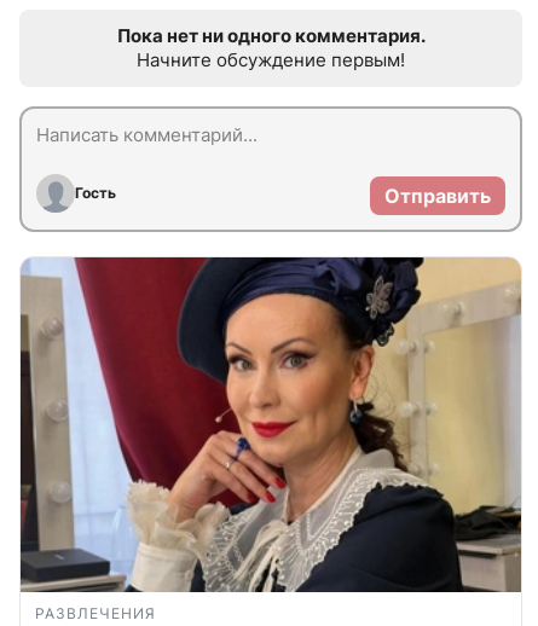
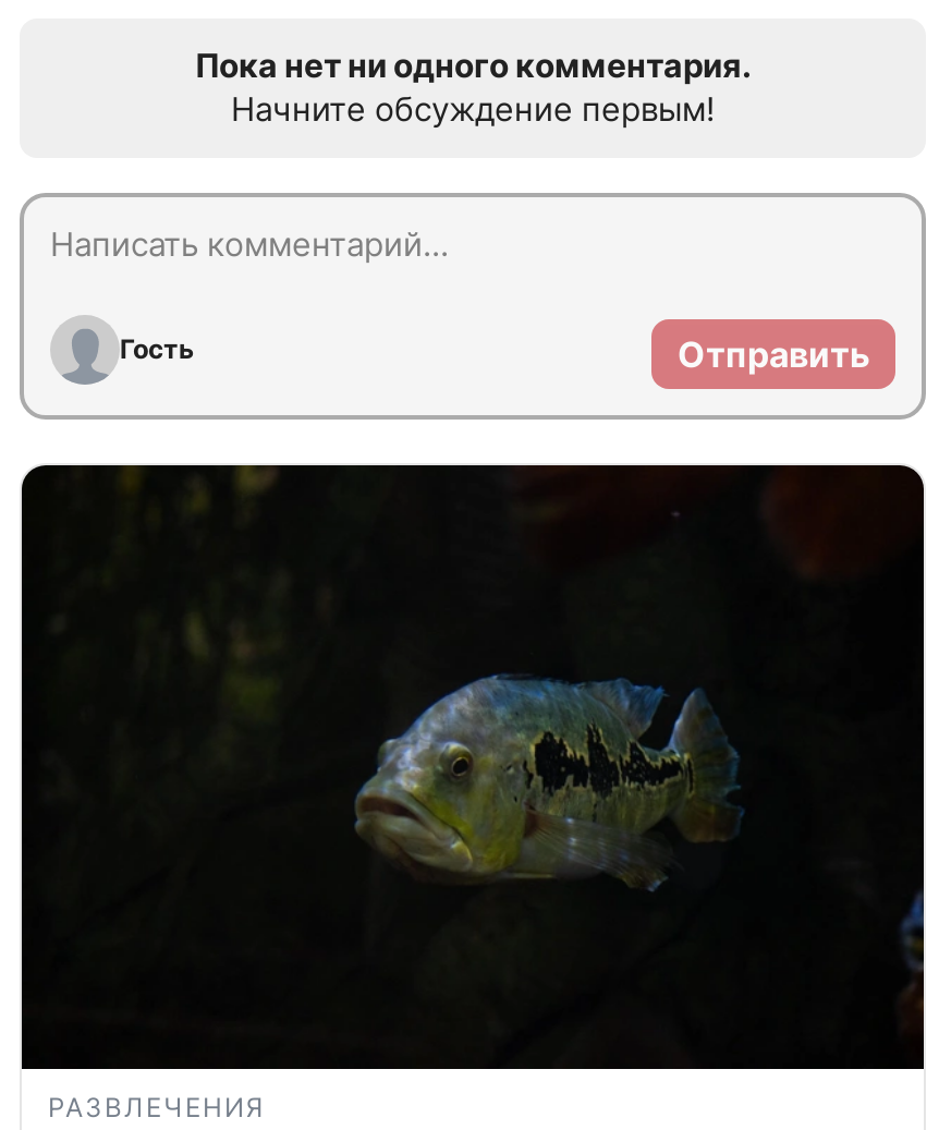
[19,256,522,593] [image] -> [20,463,926,1071] [image]

